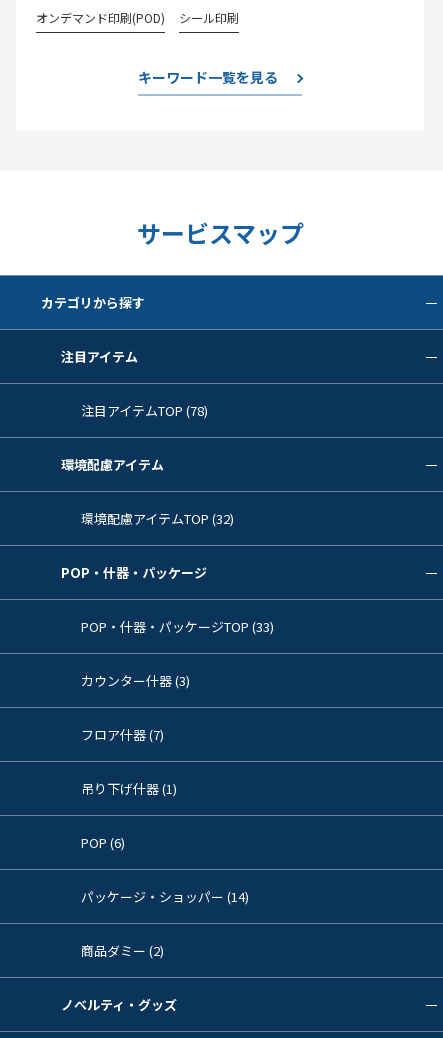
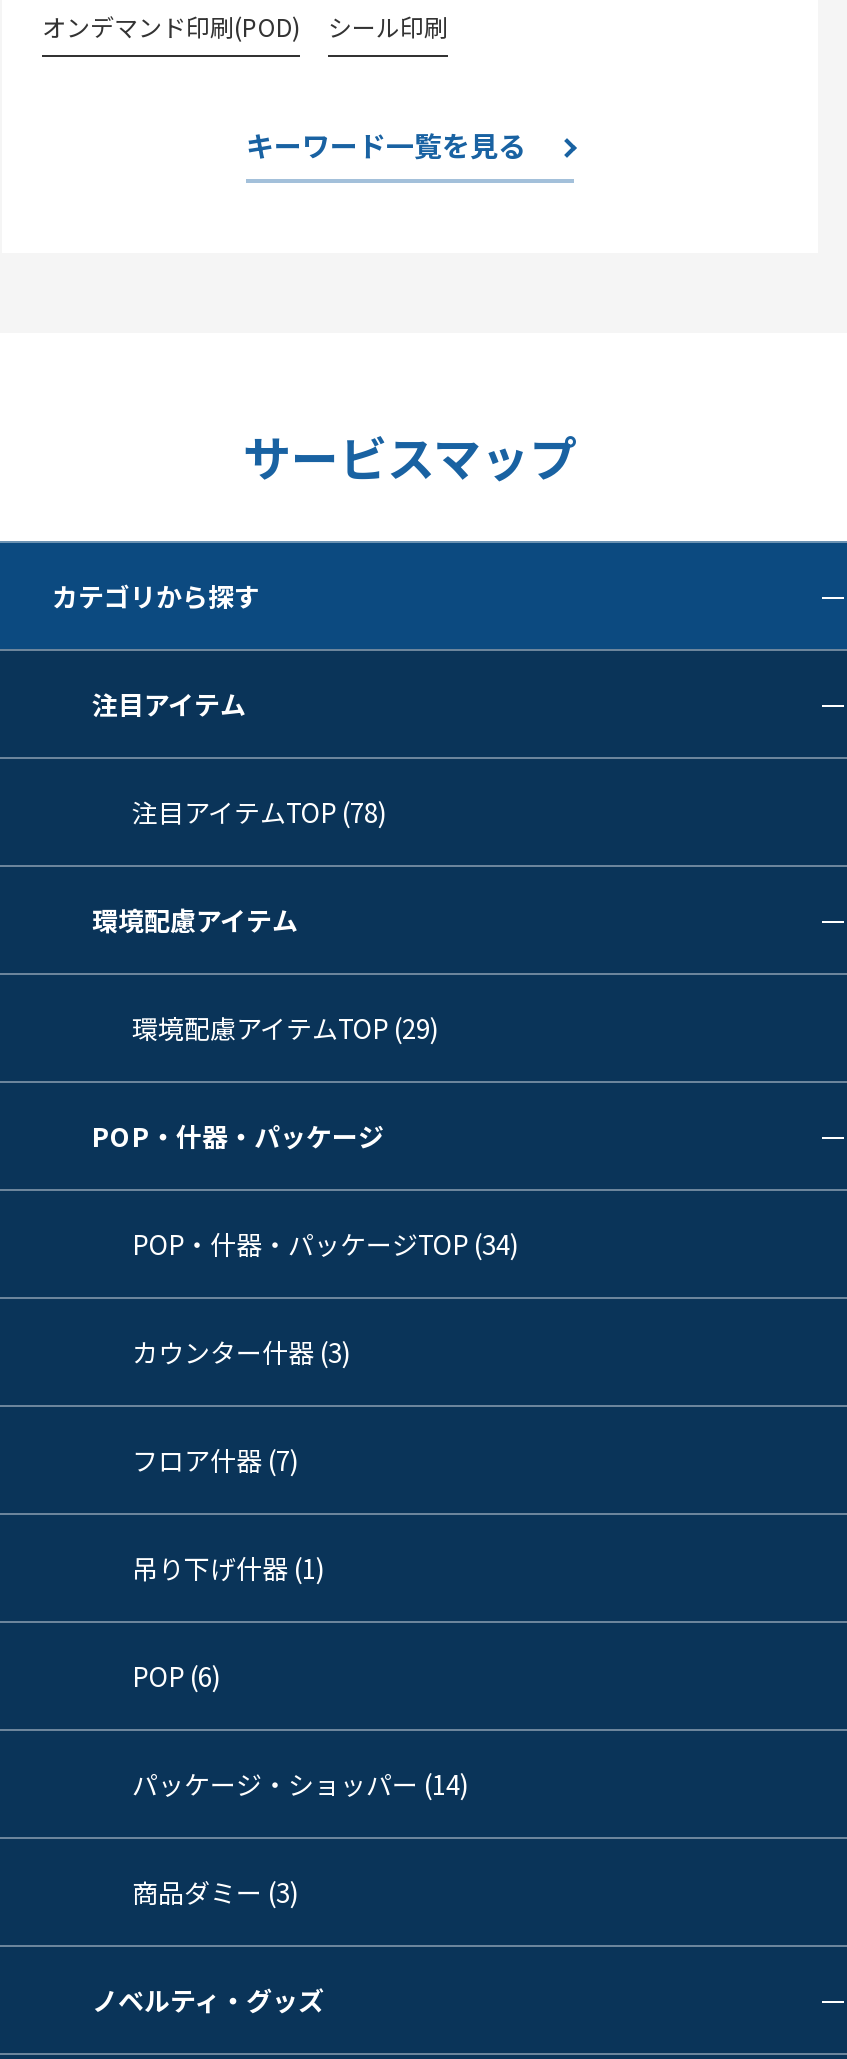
[81,509,234,528] 環境配慮アイテムTOP (32) -> [132,1009,438,1047] 環境配慮アイテムTOP (29)
[81,617,274,636] POP・什器・パッケージTOP (33) -> [132,1225,518,1263] POP・什器・パッケージTOP (34)
[81,941,164,960] 商品ダミー (2) -> [132,1873,298,1911] 商品ダミー (3)

